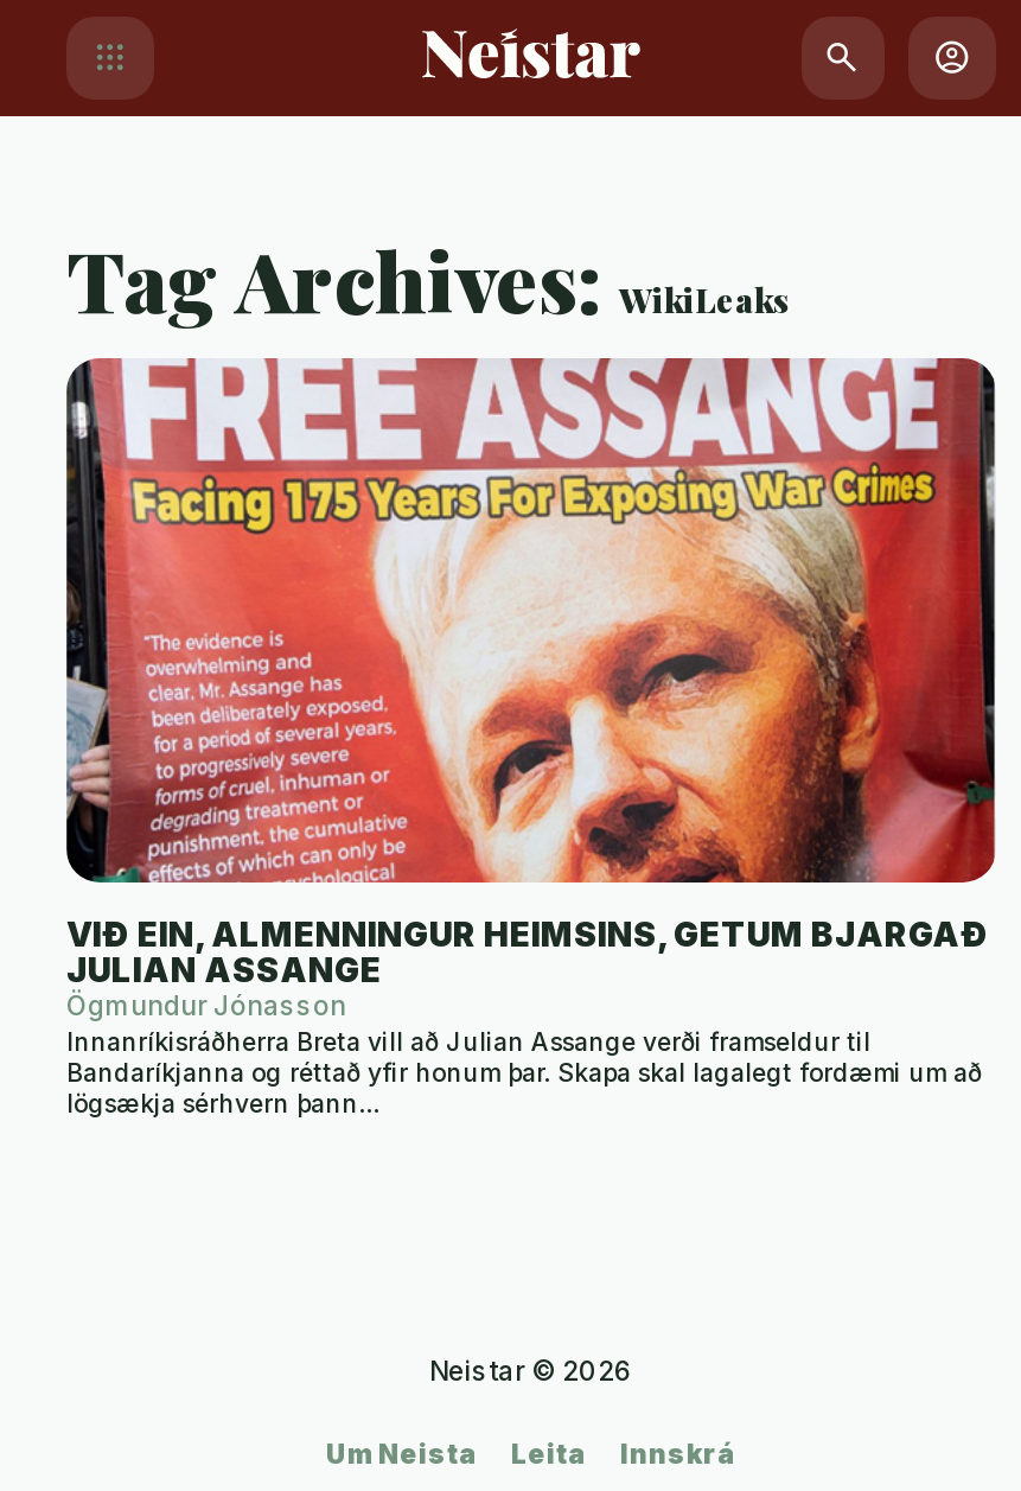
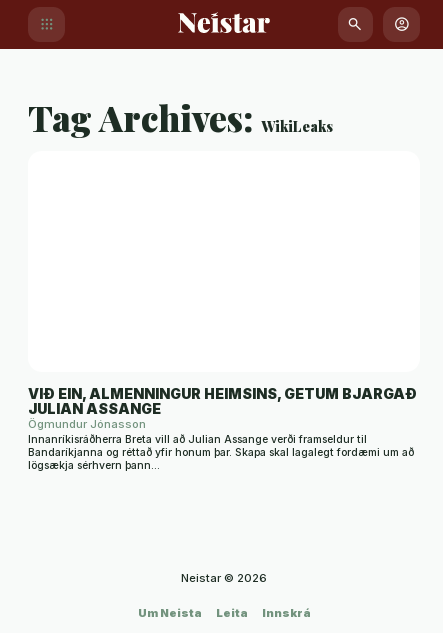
[64,356,998,885] [image] -> none

